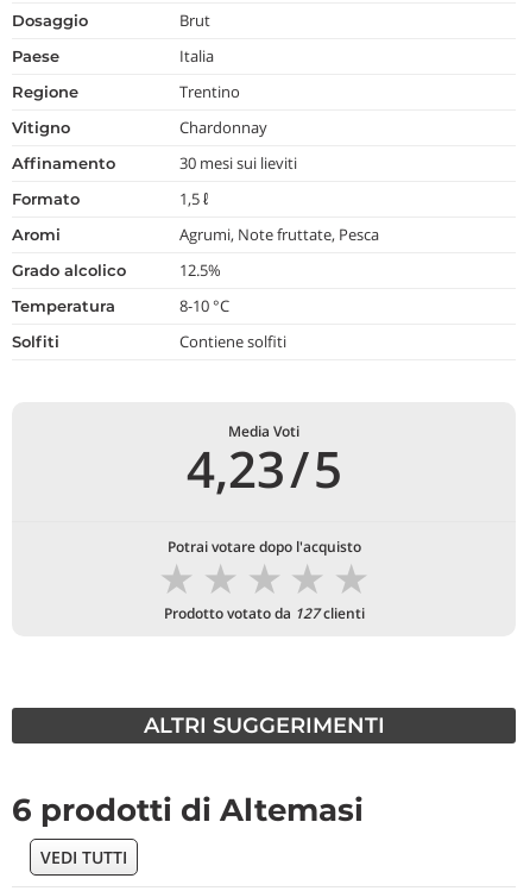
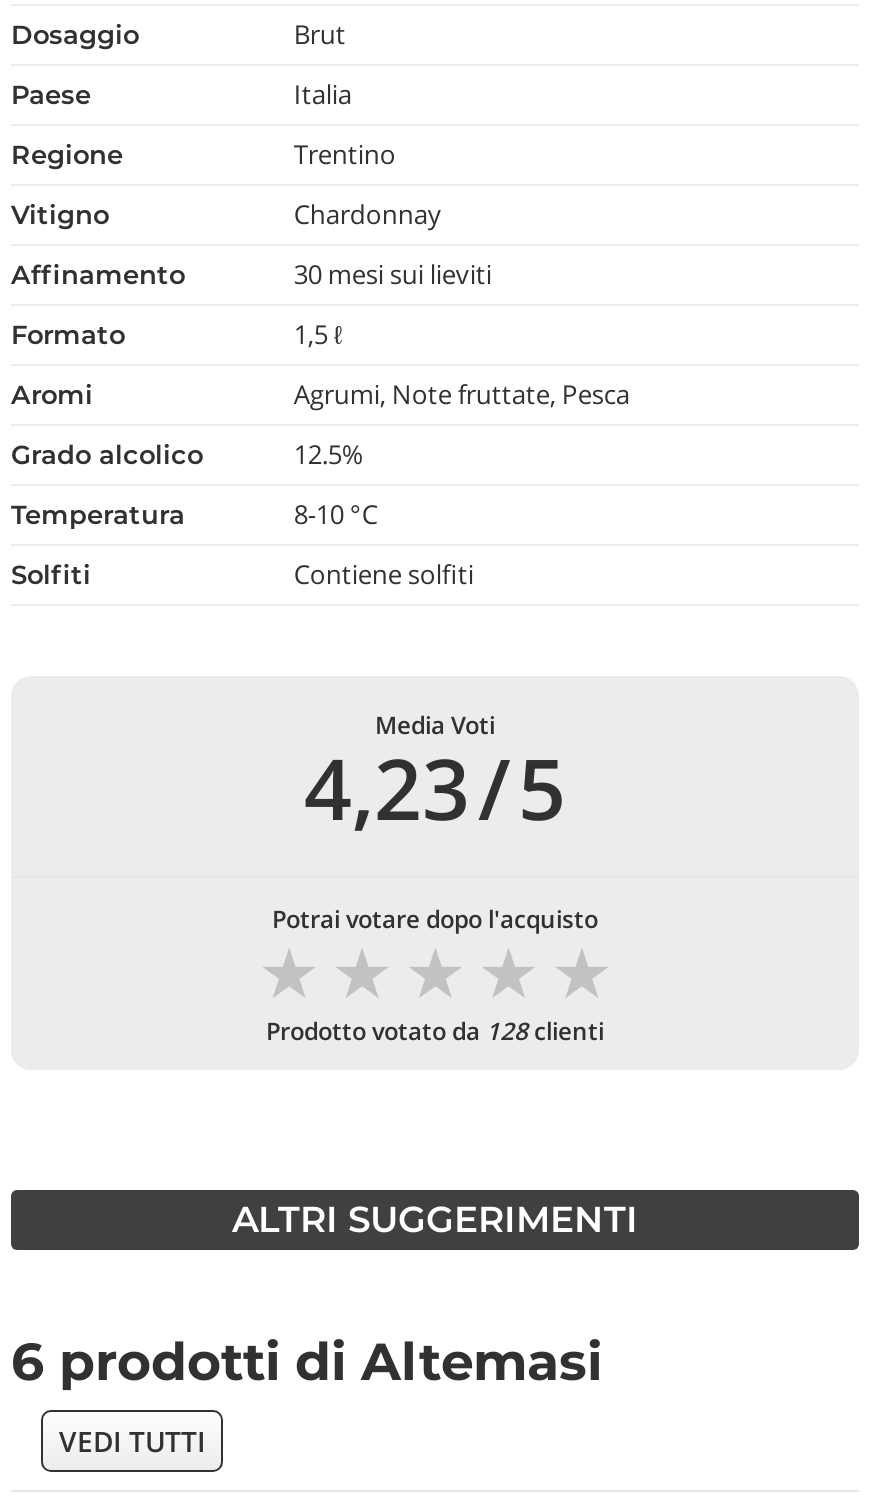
[163,603,364,623] Prodotto votato da 127clienti -> [266,1014,604,1048] Prodotto votato da 128clienti

